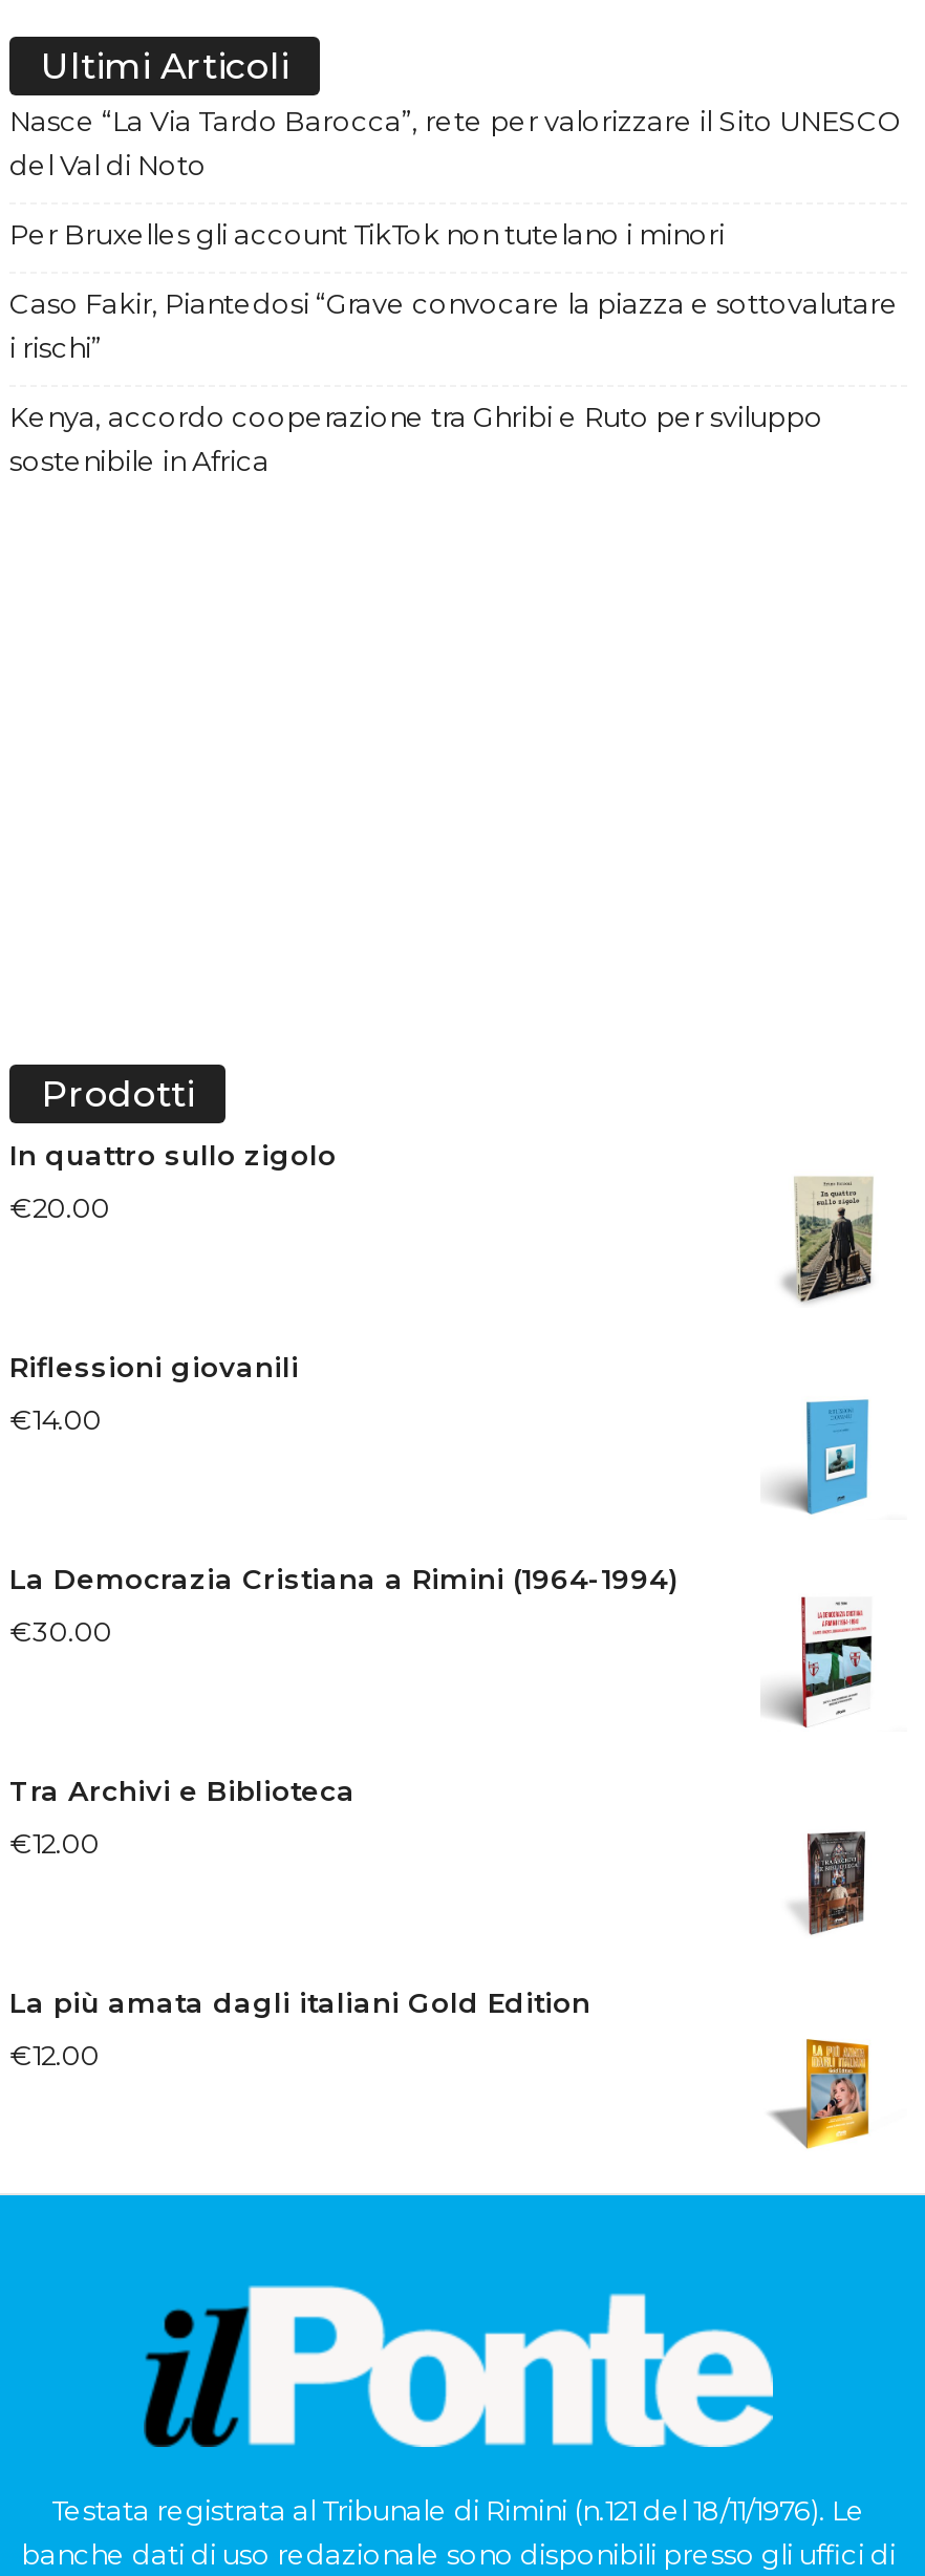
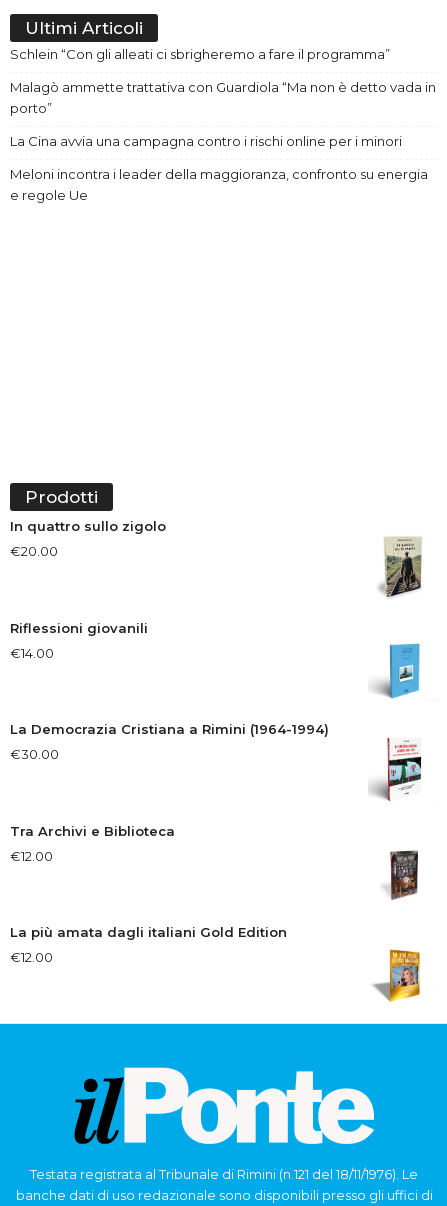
[9,104,903,181] Nasce “La Via Tardo Barocca”, rete per valorizzare il Sito UNESCO | del Val di Noto -> [10,46,390,62] Schlein “Con gli alleati ci sbrigheremo a fare il programma”
[9,217,725,251] Per Bruxelles gli account TikTok non tutelano i minori -> [10,79,436,116] Malagò ammette trattativa con Guardiola “Ma non è detto vada in | porto”
[9,286,899,364] Caso Fakir, Piantedosi “Grave convocare la piazza e sottovalutare | i rischi” -> [10,133,402,149] La Cina avvia una campagna contro i rischi online per i minori
[9,400,823,477] Kenya, accordo cooperazione tra Ghribi e Ruto per sviluppo | sostenibile in Africa -> [10,166,428,203] Meloni incontra i leader della maggioranza, confronto su energia | e regole Ue

